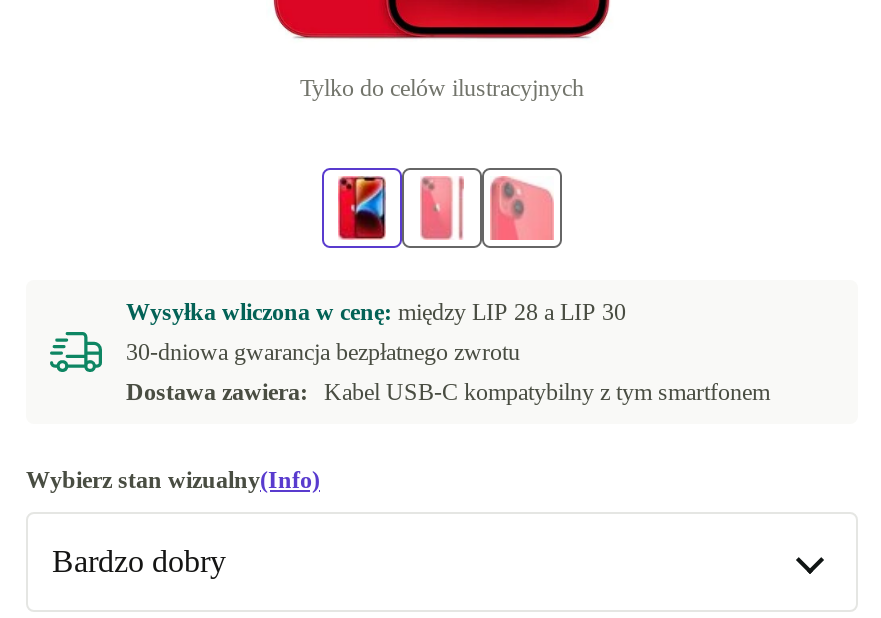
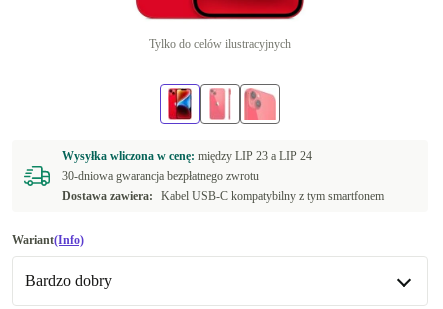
[126,298,626,326] Wysyłka wliczona w cenę: między LIP 28 a LIP 30 -> [62,149,312,163] Wysyłka wliczona w cenę: między LIP 23 a LIP 24
[26,466,320,494] Wybierz stan wizualny(Info) -> [12,233,84,247] Wariant(Info)

